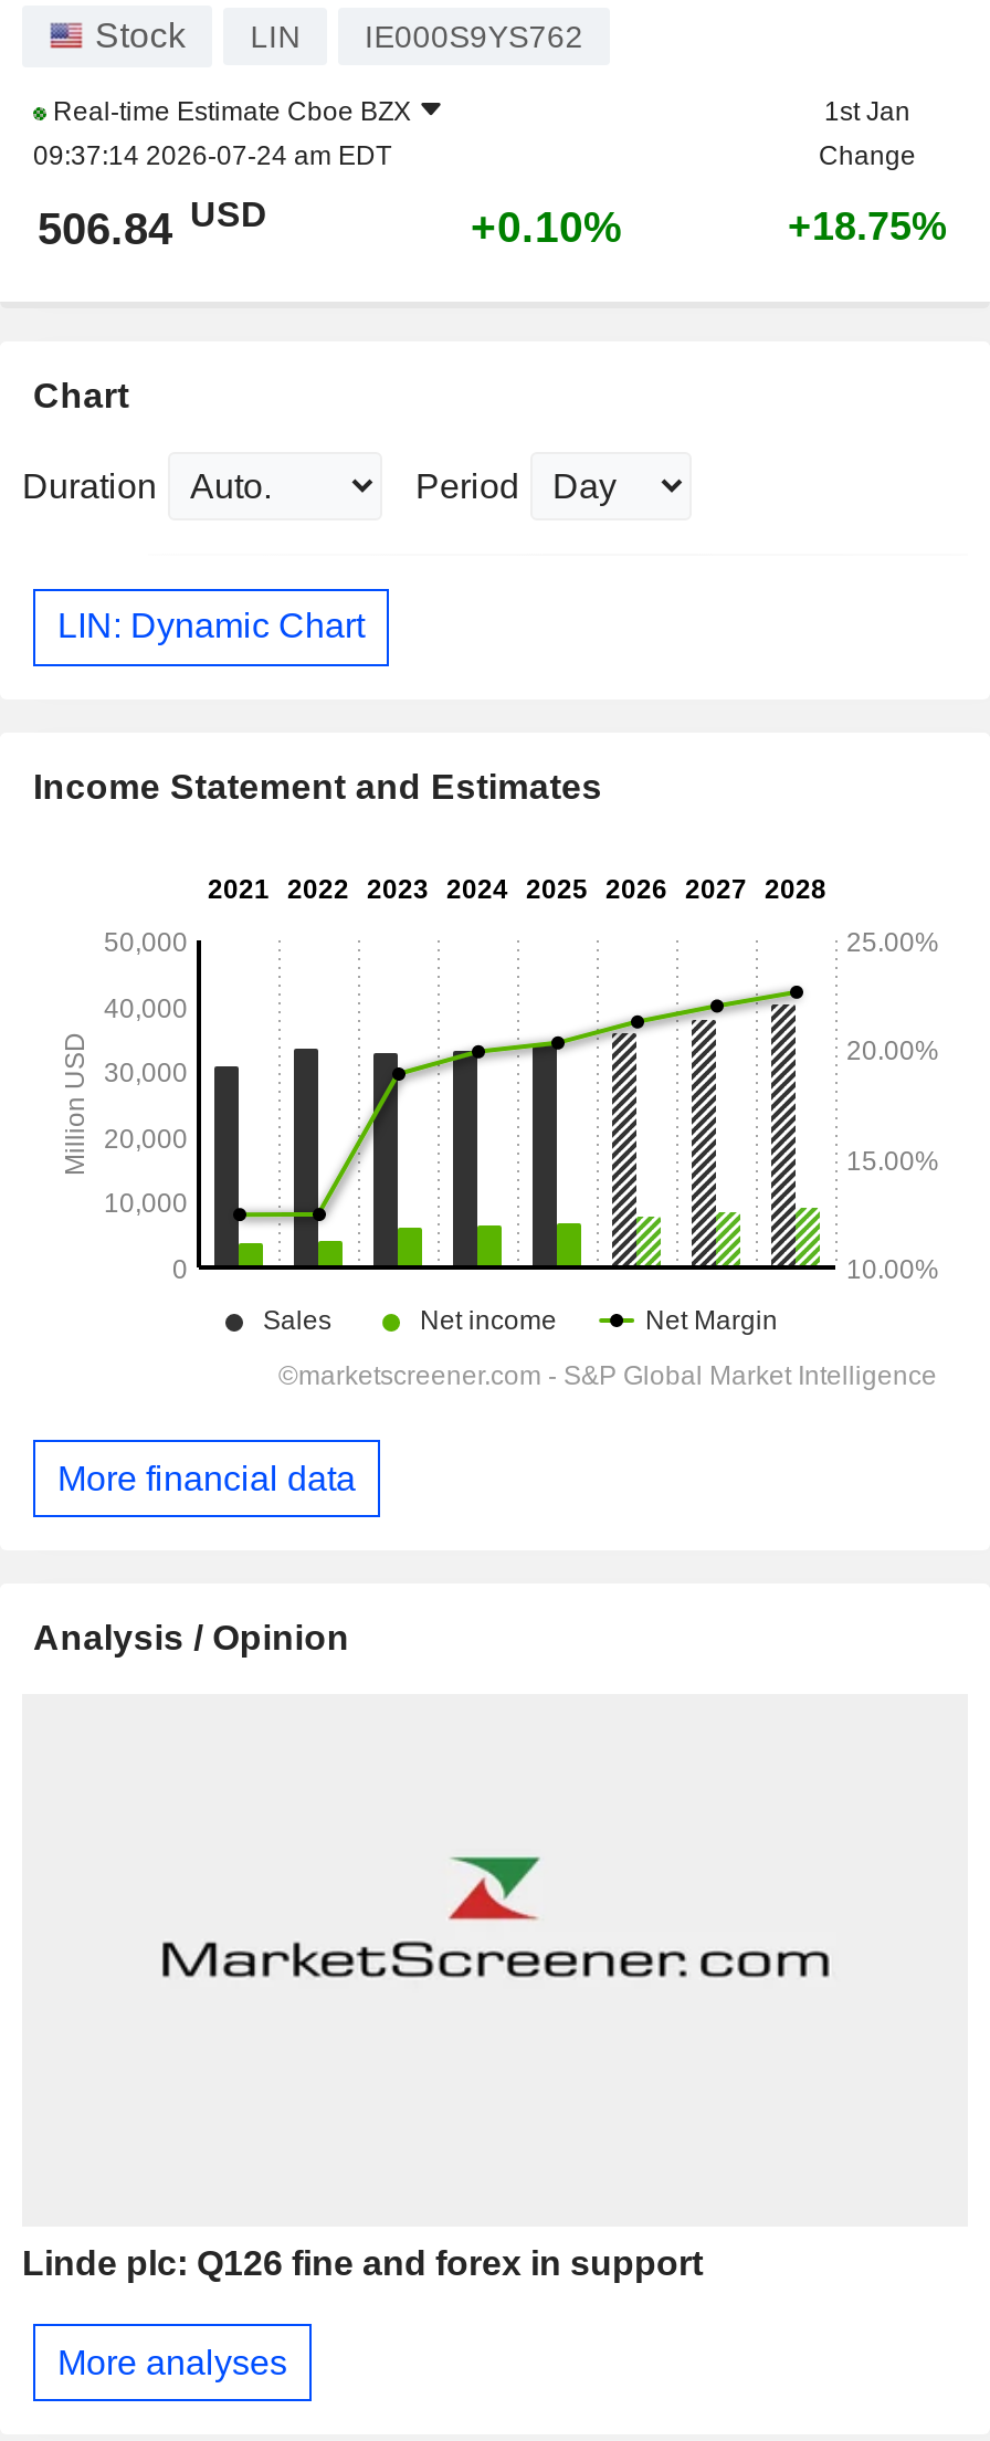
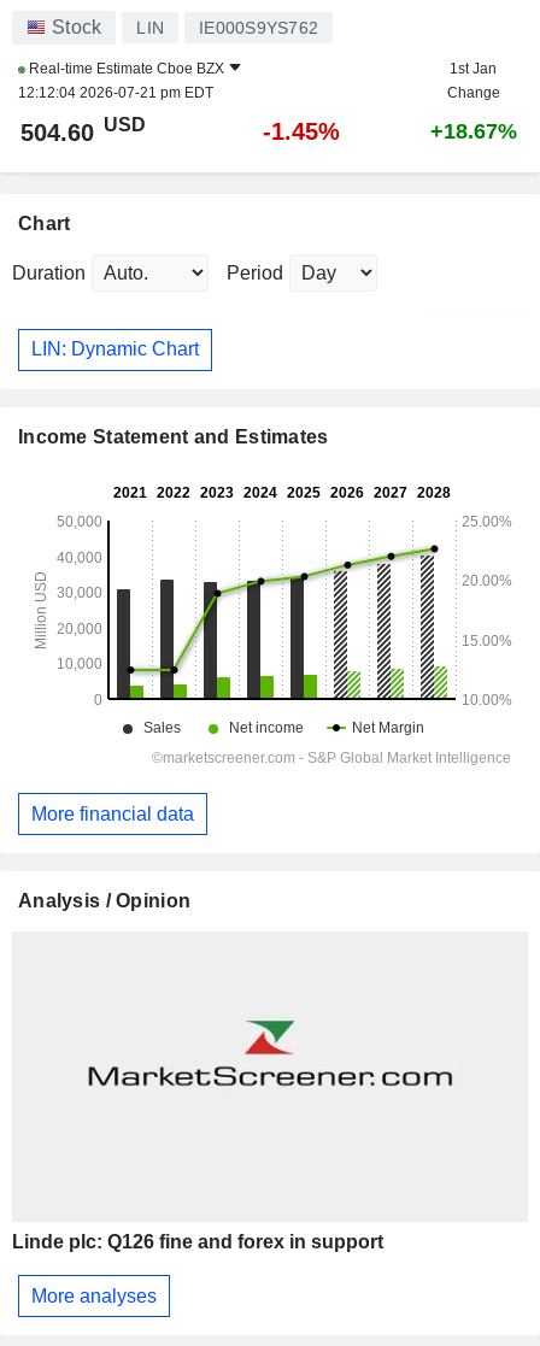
[33,140,391,171] 09:37:14 2026-07-24 am EDT -> [18,84,213,101] 12:12:04 2026-07-21 pm EDT
[38,196,267,253] 506.84 USD -> [20,115,146,146] 504.60 USD
[471,202,623,250] +0.10% -> [263,118,340,144] -1.45%
[788,204,947,248] +18.75% -> [430,119,516,143] +18.67%

